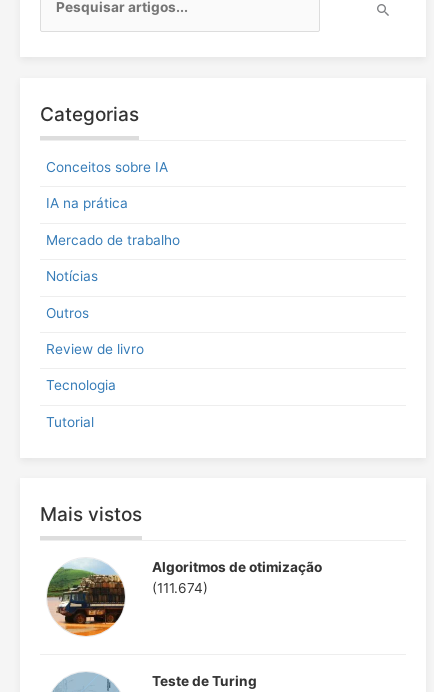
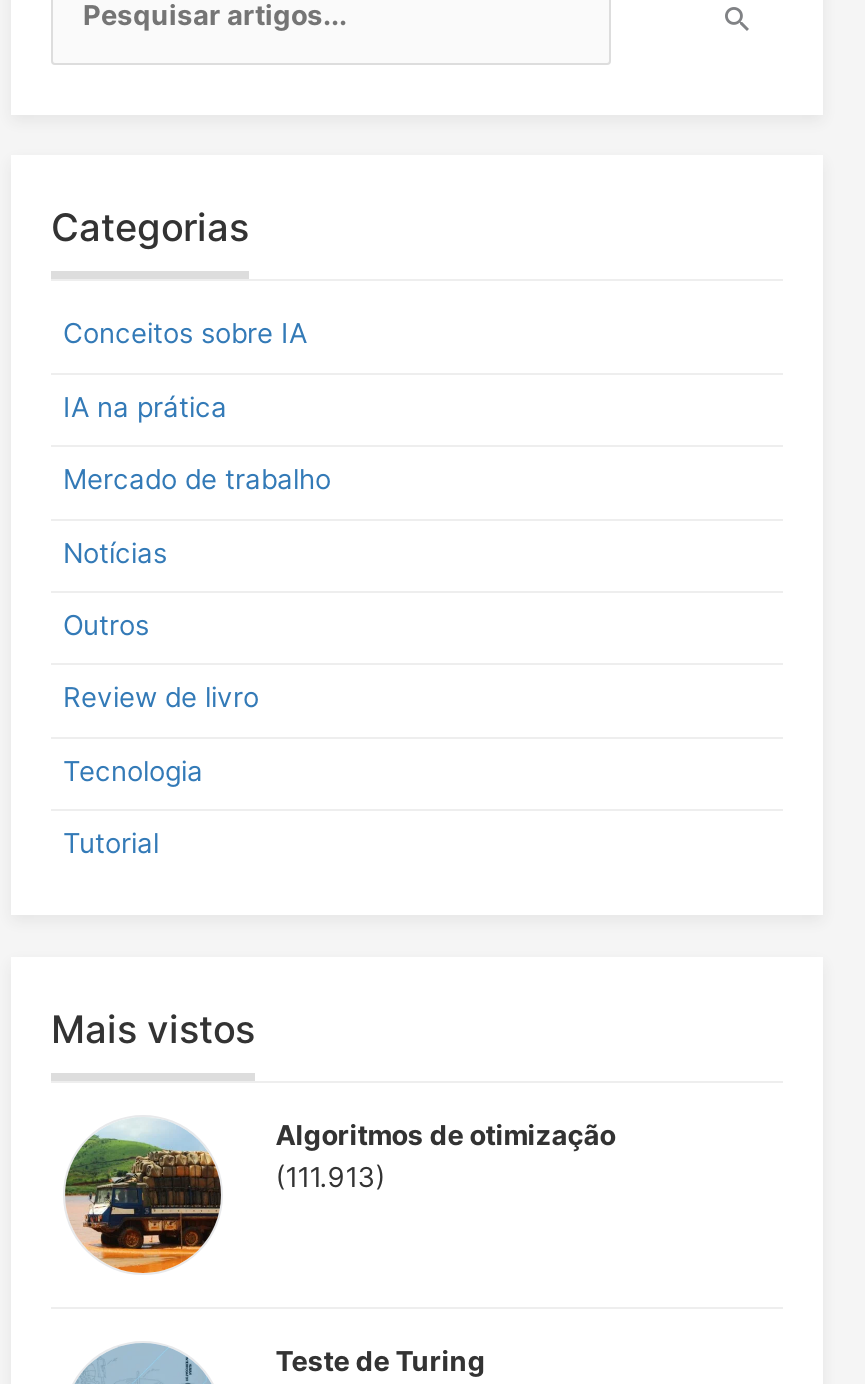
[152,580,208,596] (111.674) -> [275,1160,385,1192] (111.913)

